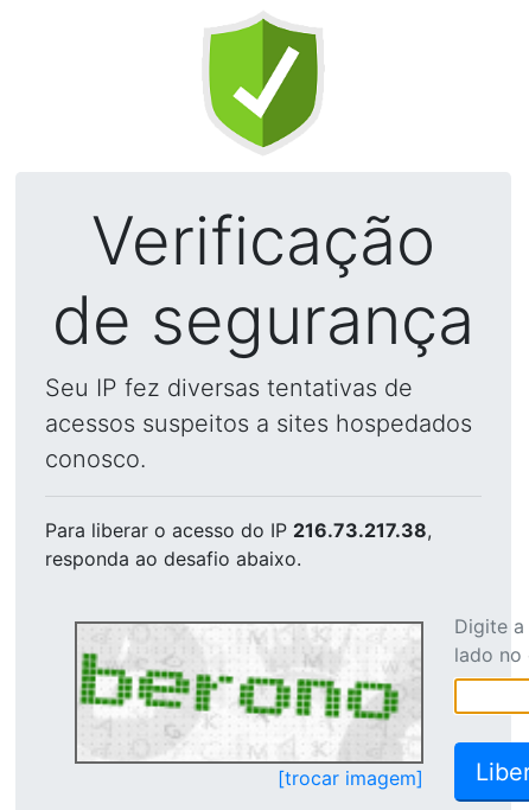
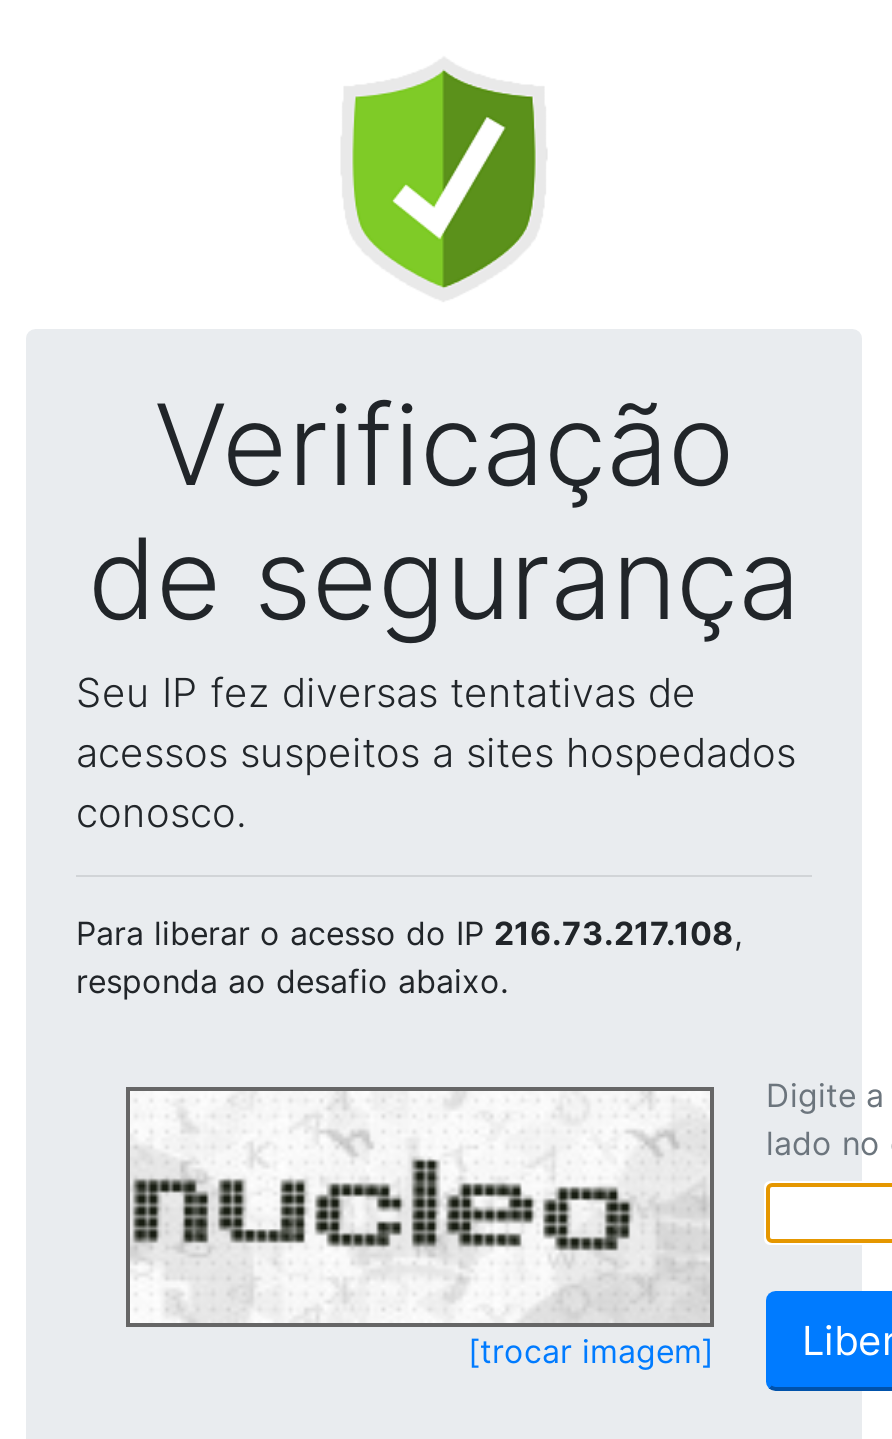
[45,518,432,542] Para liberar o acesso do IP 216.73.217.38, -> [76,913,742,953] Para liberar o acesso do IP 216.73.217.108,
[78,634,420,754] [image] -> [134,1131,706,1313] [image]

